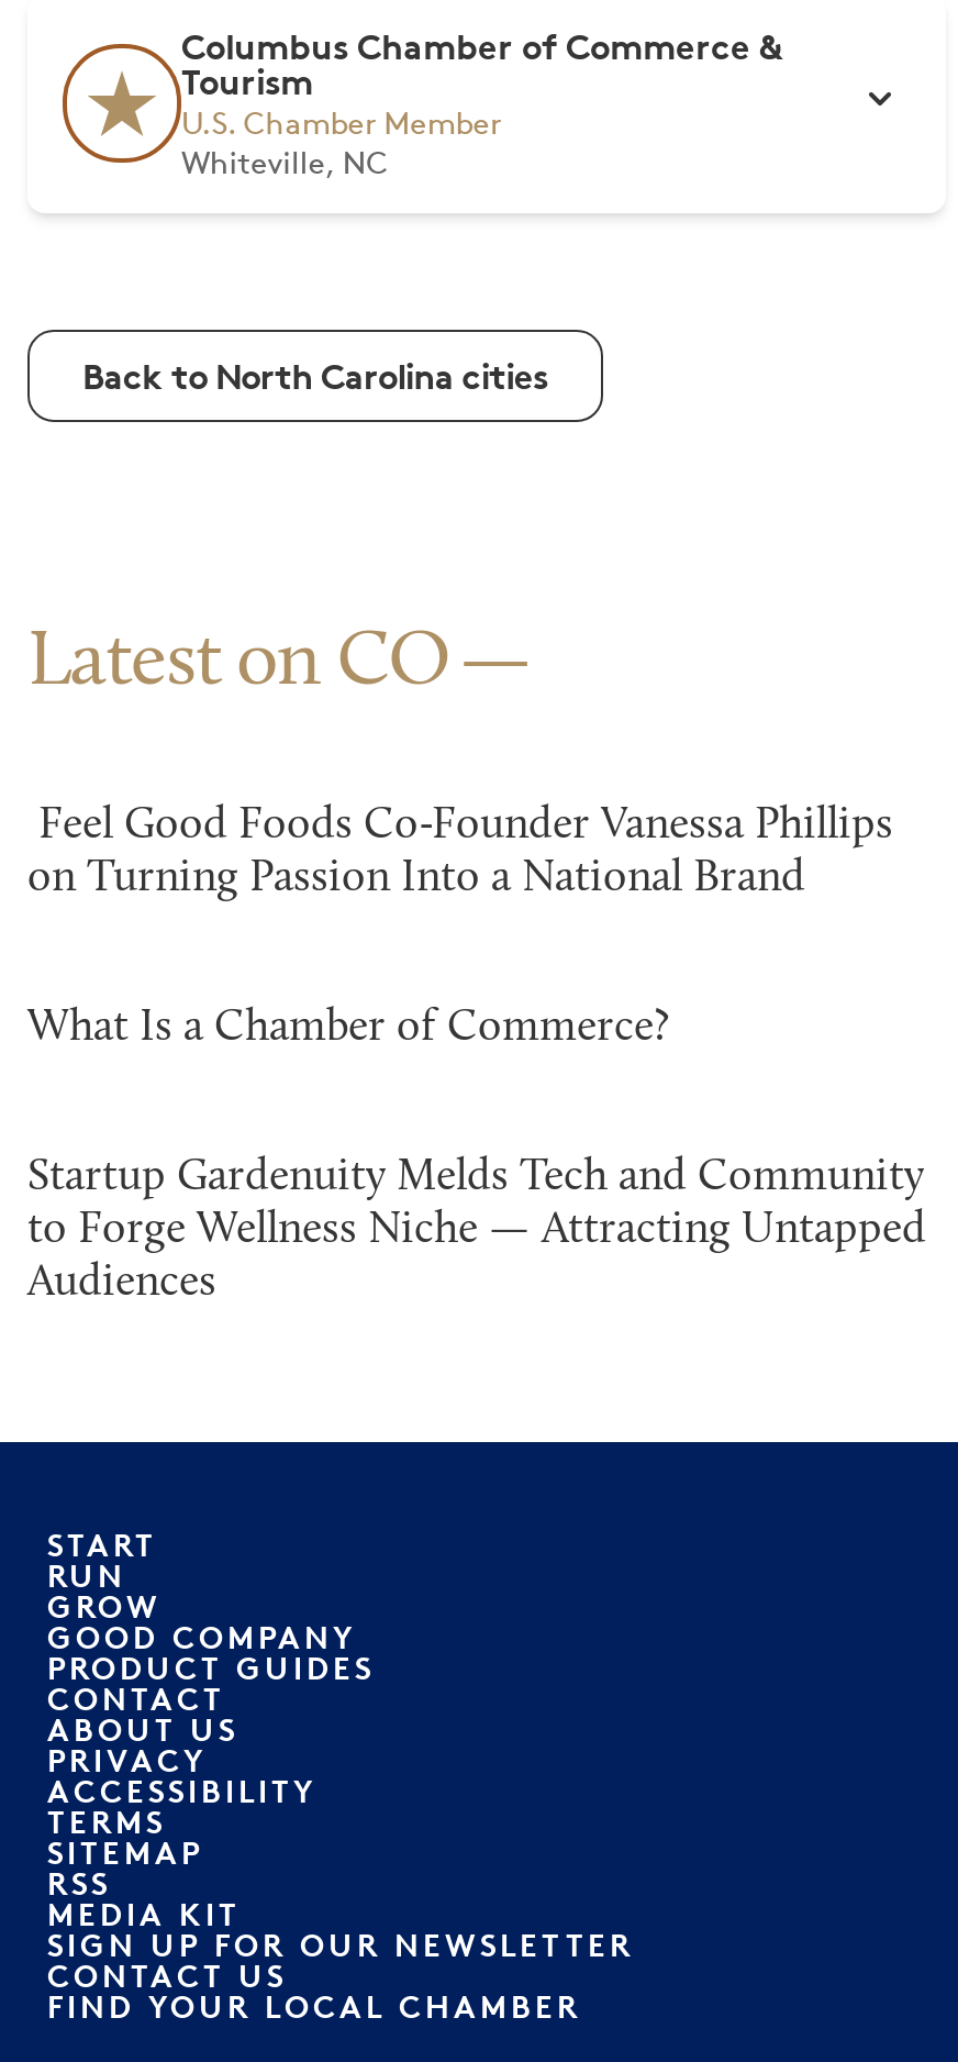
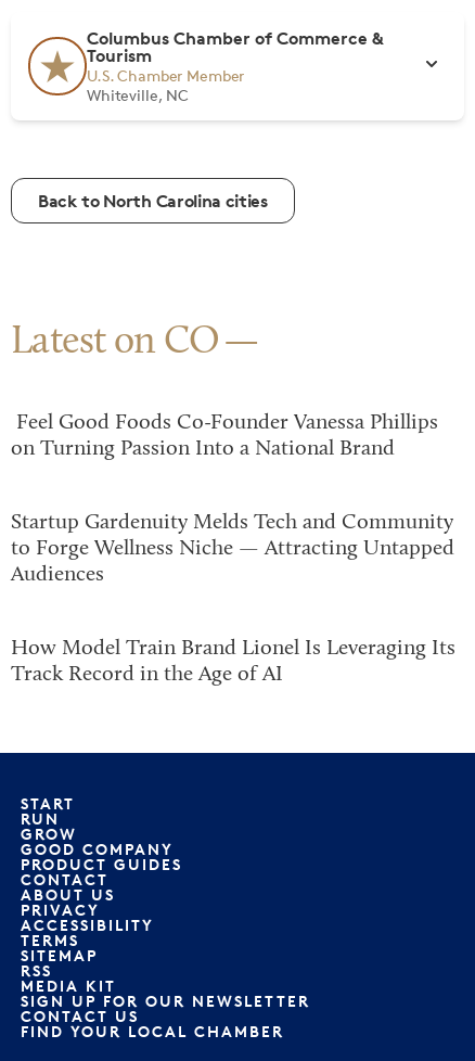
[27,1007,669,1051] What Is a Chamber of Commerce? -> none
moved [27,1156,926,1306] -> [11,512,454,586]: Startup Gardenuity Melds Tech and Community | to Forge Wellness Niche — Attracting Untapped | Audiences
none -> [11,638,455,686] How Model Train Brand Lionel Is Leveraging Its | Track Record in the Age of AI

